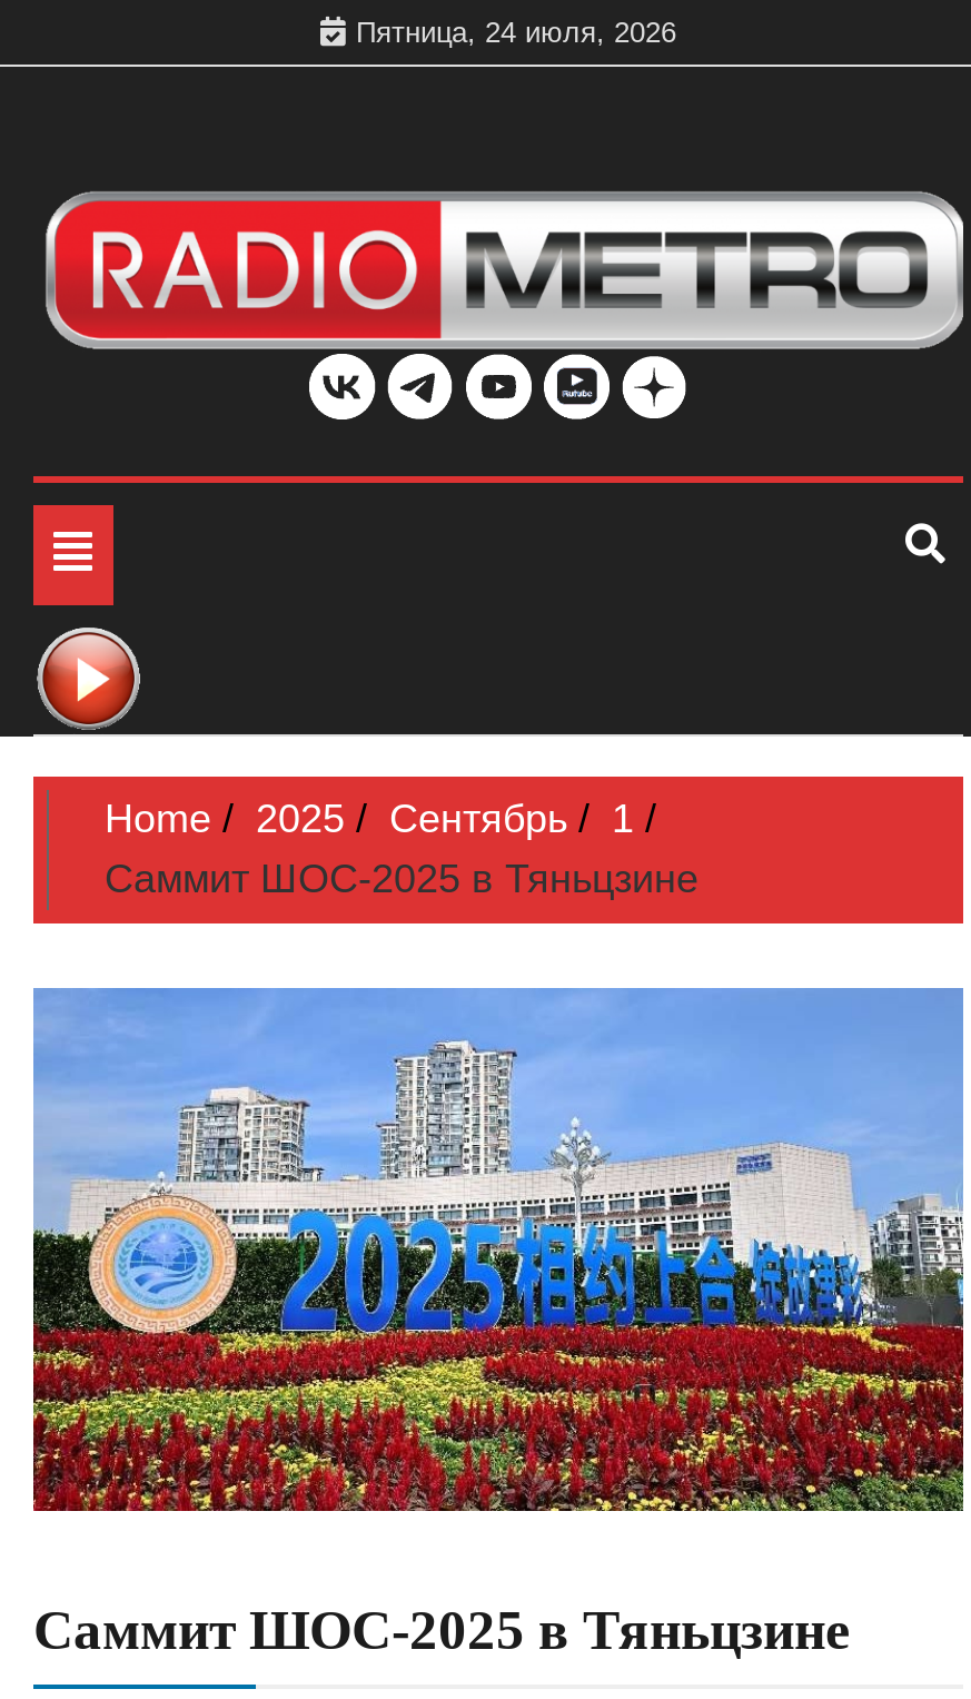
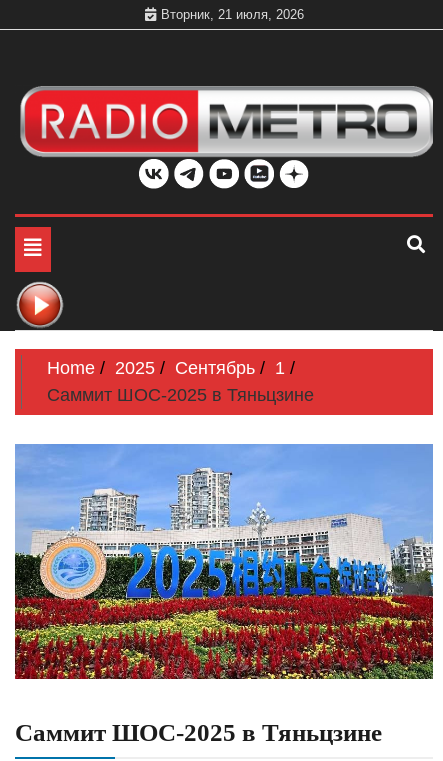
[356,16,676,49] Пятница, 24 июля, 2026 -> [160,7,303,22] Вторник, 21 июля, 2026

